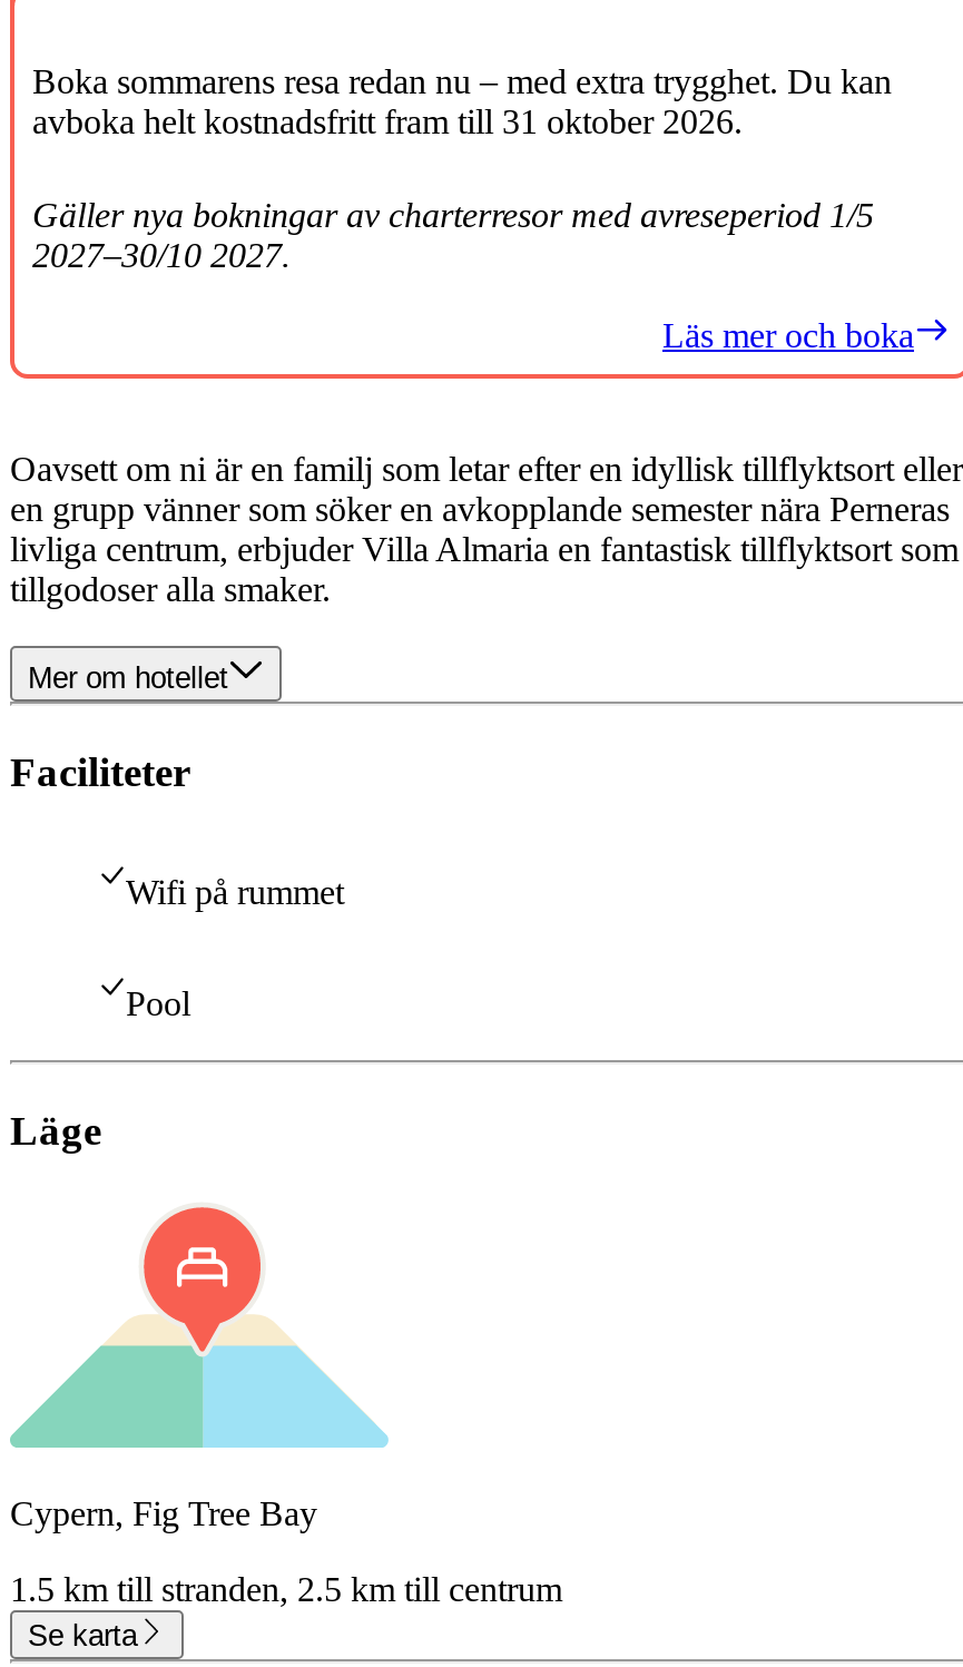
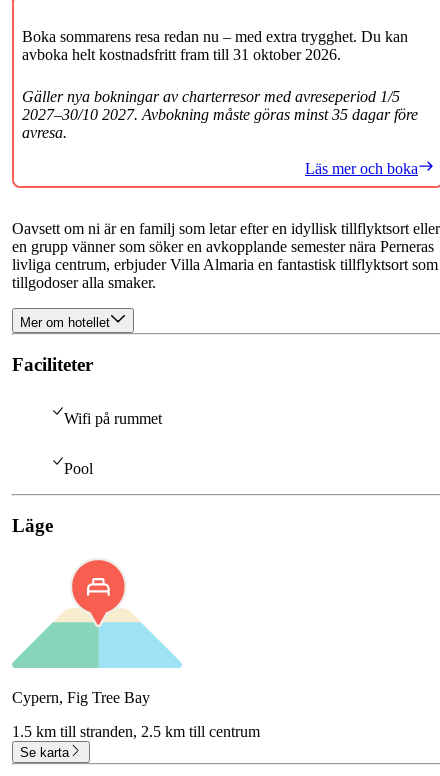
[32,236,291,274] 2027–30/10 2027. -> [22,106,418,141] 2027–30/10 2027. Avbokning måste göras minst 35 dagar före | avresa.

